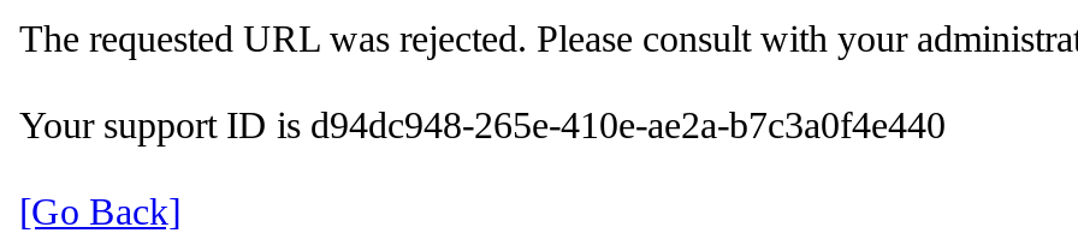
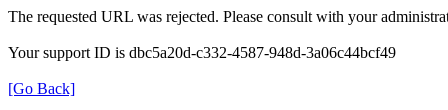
[19,104,946,145] Your support ID is d94dc948-265e-410e-ae2a-b7c3a0f4e440 -> [8,44,396,61] Your support ID is dbc5a20d-c332-4587-948d-3a06c44bcf49

